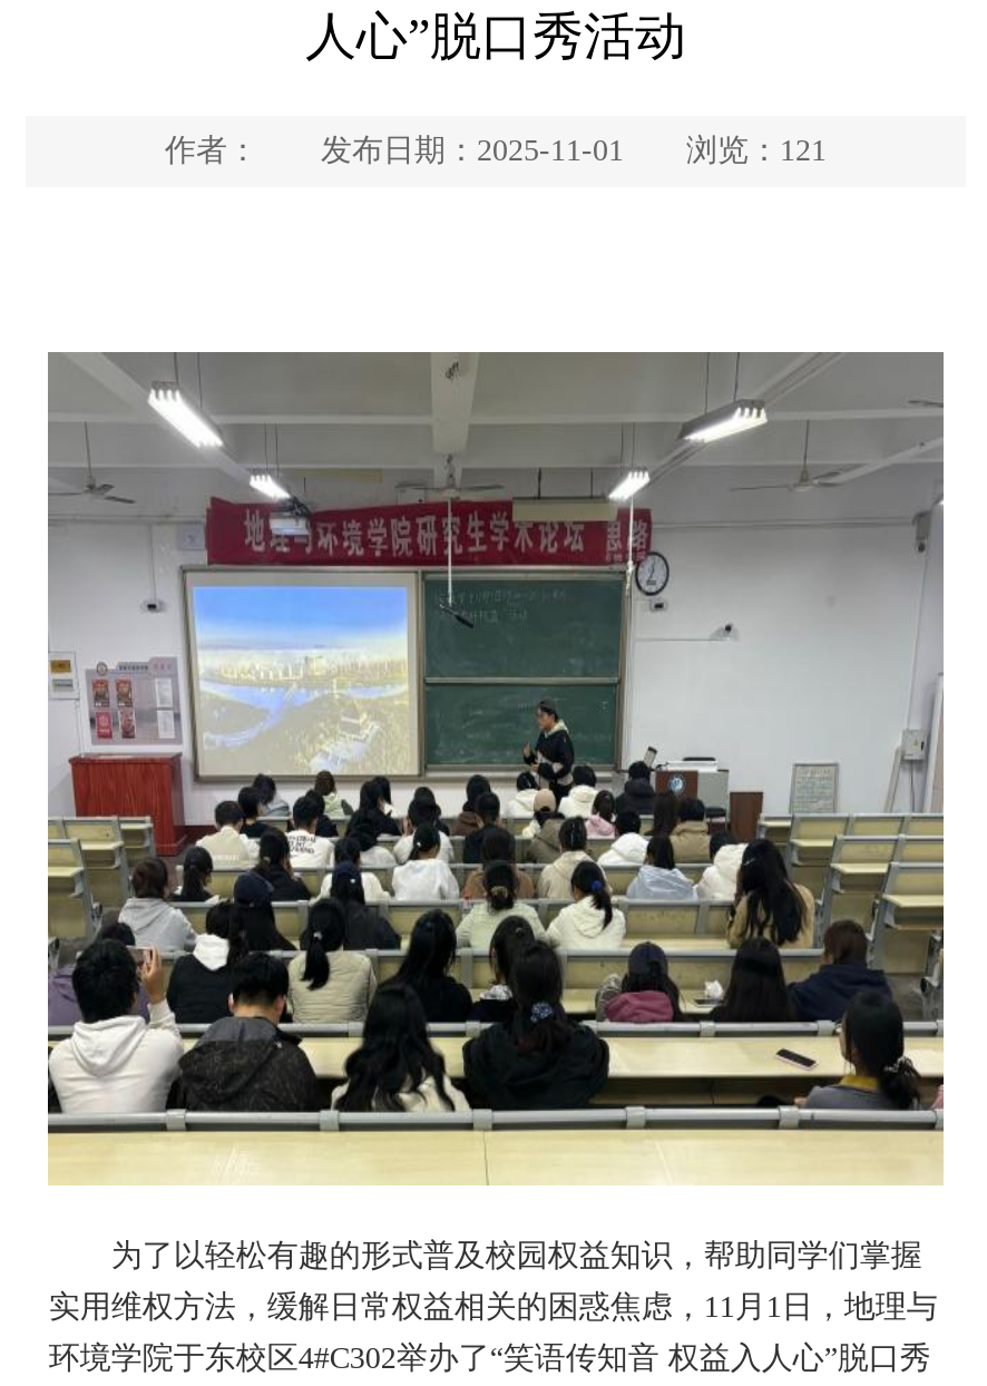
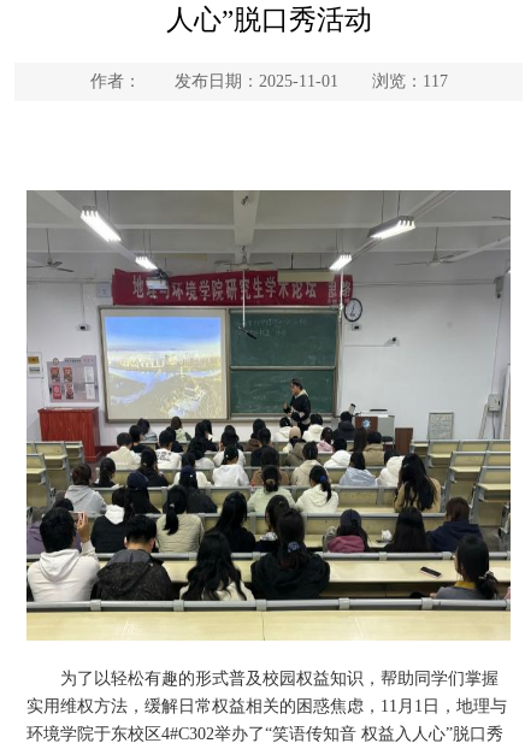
[165,134,827,167] 作者： 发布日期：2025-11-01 浏览：121 -> [90,72,447,90] 作者： 发布日期：2025-11-01 浏览：117

